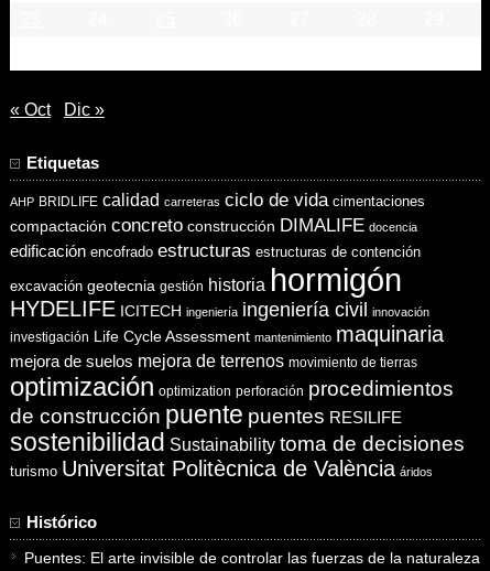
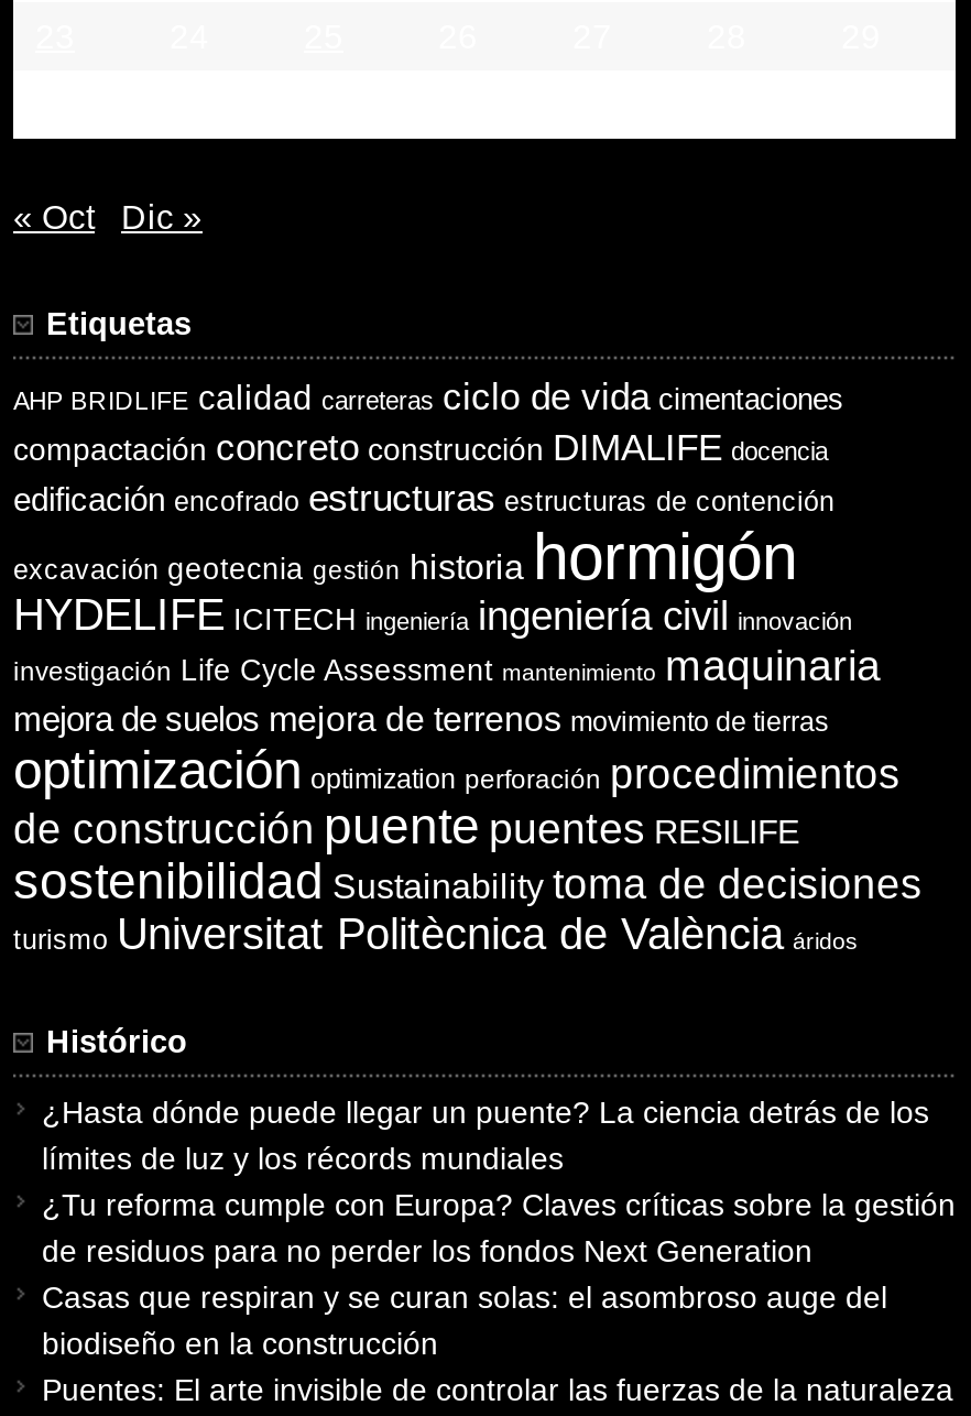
none -> [42,1095,956,1361] ¿Hasta dónde puede llegar un puente? La ciencia detrás de los | límites de luz y los récords mundiales | ¿Tu reforma cumple con Europa? Claves críticas sobre la gestión | de residuos para no perder los fondos Next Generation | Casas que respiran y se curan solas: el asombroso auge del | biodiseño en la construcción

